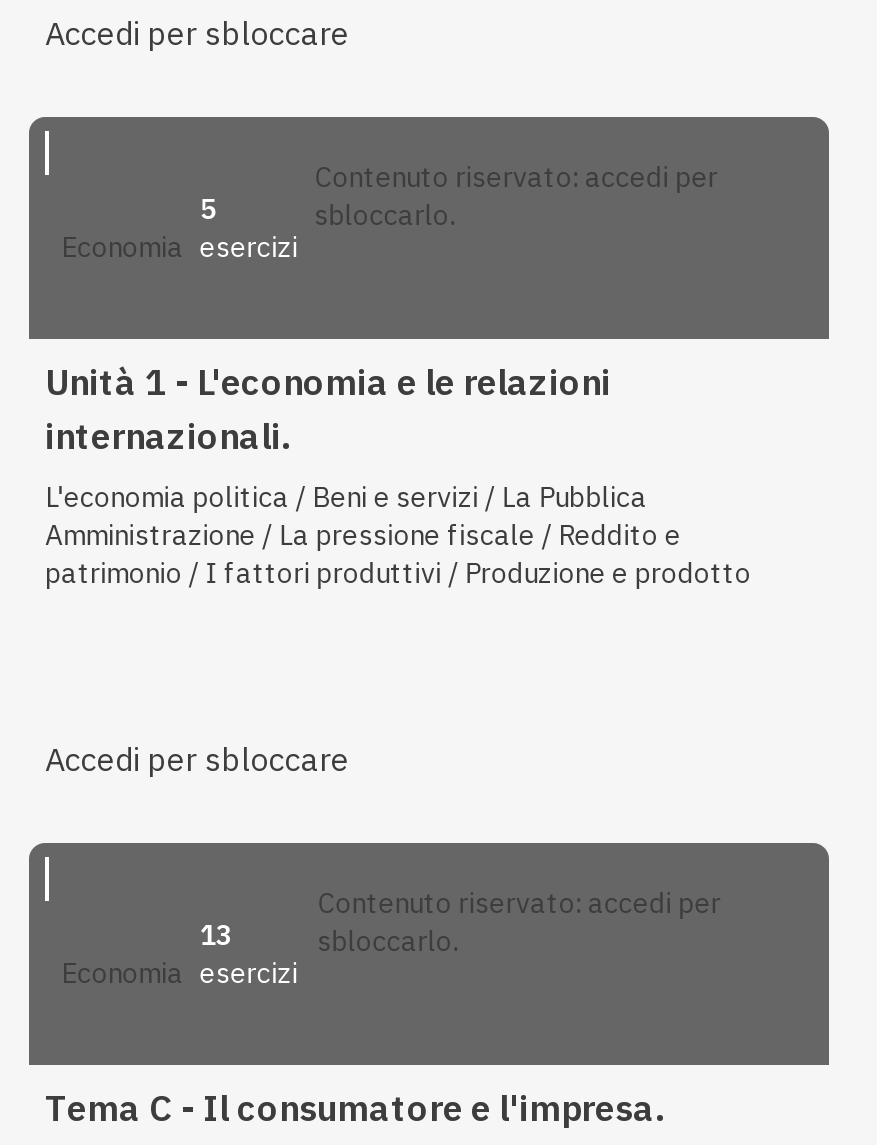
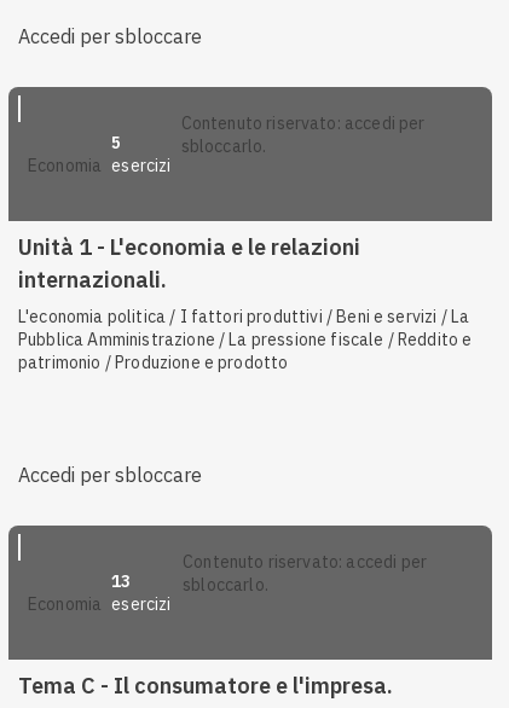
[45,480,751,592] L'economia politica / Beni e servizi / La Pubblica | Amministrazione / La pressione fiscale / Reddito e | patrimonio / I fattori produttivi / Produzione e prodotto -> [18,306,472,374] L'economia politica / I fattori produttivi / Beni e servizi / La | Pubblica Amministrazione / La pressione fiscale / Reddito e | patrimonio / Produzione e prodotto

